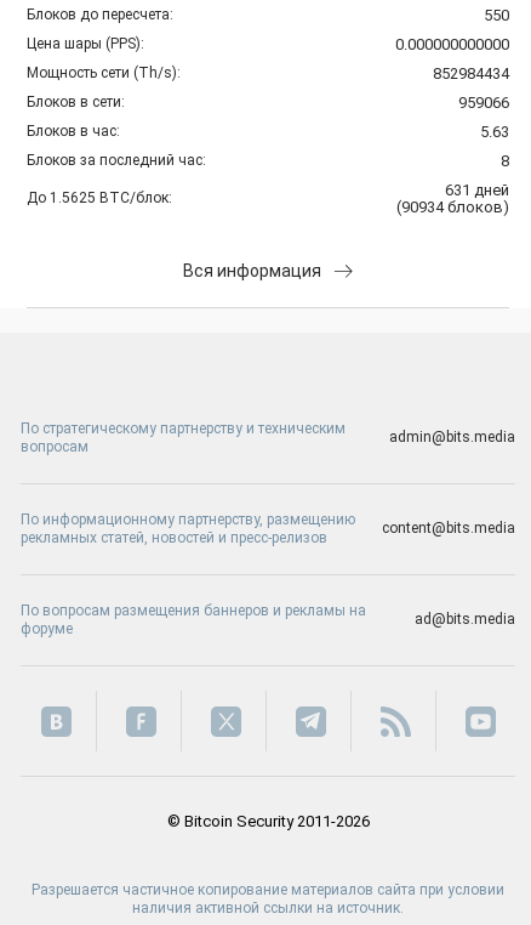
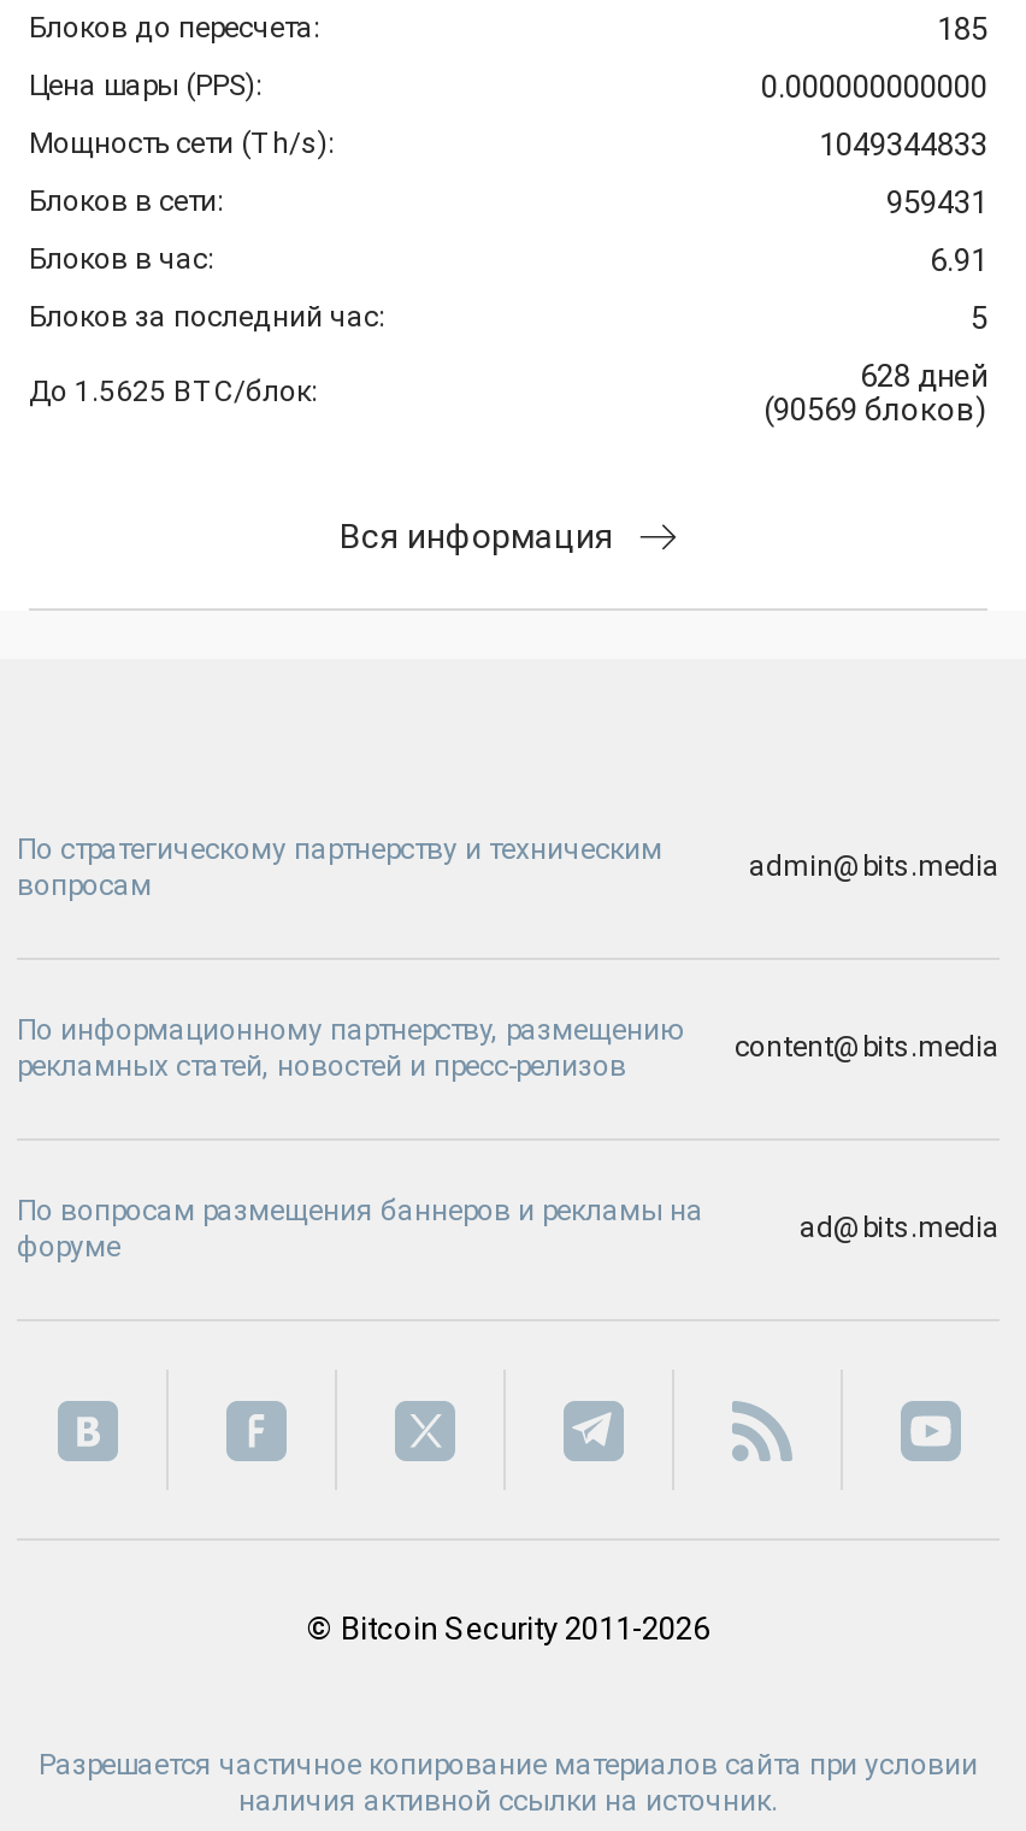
[484,6,509,24] 550 -> [937,11,987,47] 185
[433,64,509,83] 852984434 -> [819,126,987,163] 1049344833
[458,93,509,112] 959066 -> [886,184,987,220] 959431
[480,123,509,141] 5.63 -> [930,242,987,278] 6.91
[501,152,509,170] 8 -> [971,300,987,336] 5
[445,181,509,199] 631 дней -> [860,358,987,394] 628 дней
[396,198,509,216] (90934 блоков) -> [763,391,987,428] (90569 блоков)

